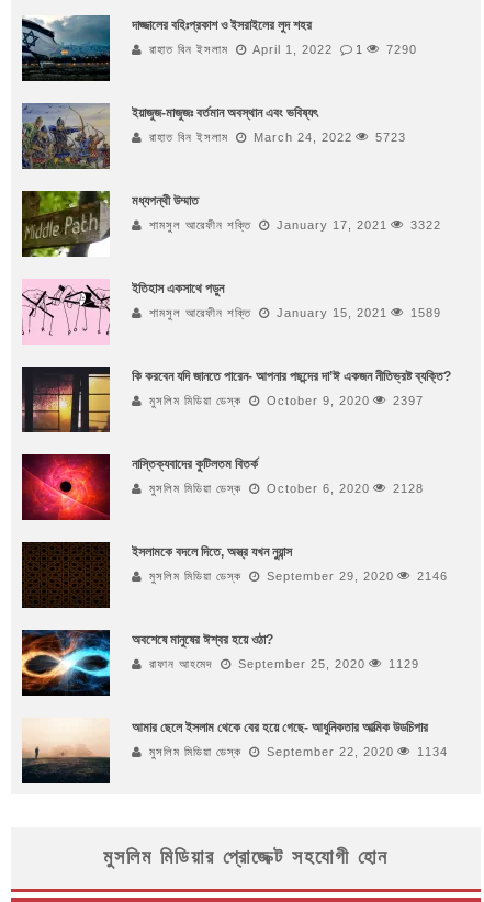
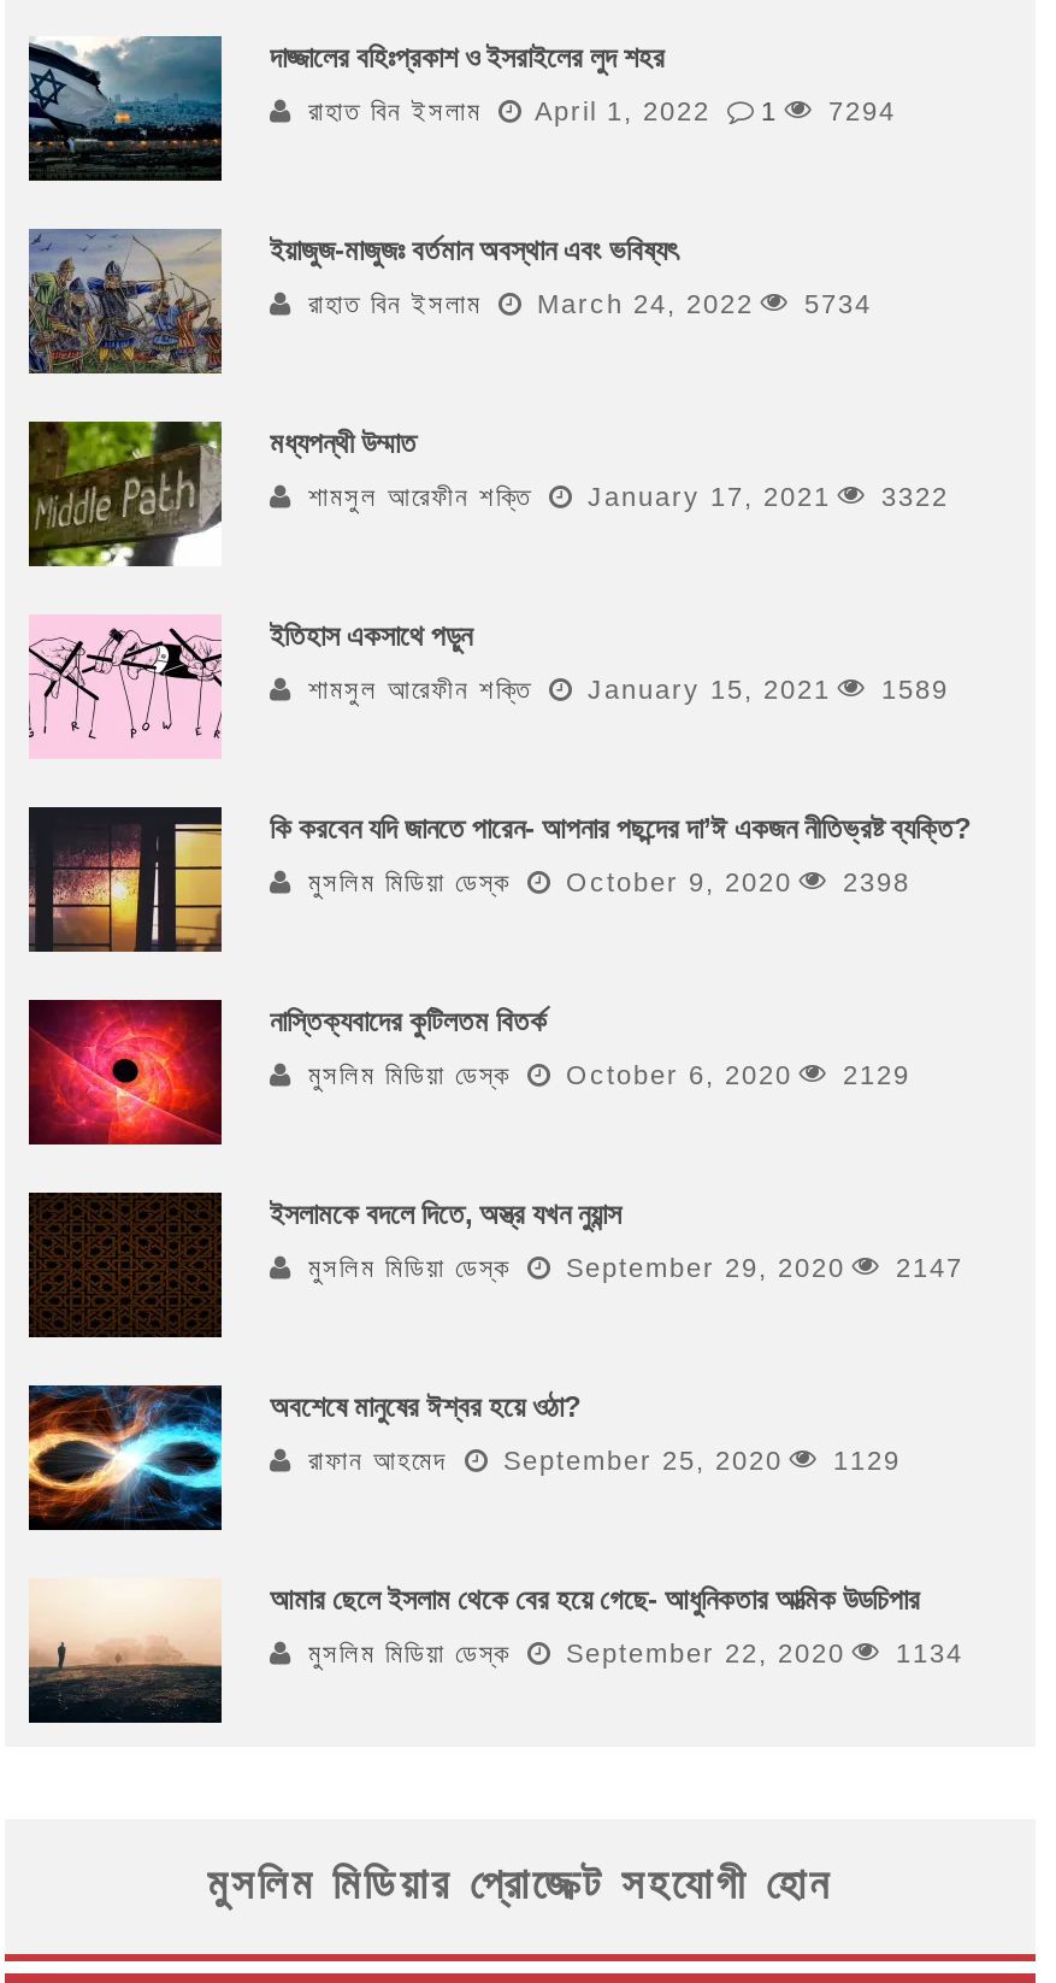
[149,43,417,56] রাহাত বিন ইসলাম April 1, 2022 1 7290 -> [308,97,896,126] রাহাত বিন ইসলাম April 1, 2022 1 7294
[149,131,406,144] রাহাত বিন ইসলাম March 24, 2022 5723 -> [308,290,872,319] রাহাত বিন ইসলাম March 24, 2022 5734
[149,394,424,407] মুসলিম মিডিয়া ডেস্ক October 9, 2020 2397 -> [308,868,910,897] মুসলিম মিডিয়া ডেস্ক October 9, 2020 2398
[149,482,424,495] মুসলিম মিডিয়া ডেস্ক October 6, 2020 2128 -> [308,1061,910,1090] মুসলিম মিডিয়া ডেস্ক October 6, 2020 2129
[149,570,448,583] মুসলিম মিডিয়া ডেস্ক September 29, 2020 2146 -> [308,1254,963,1283] মুসলিম মিডিয়া ডেস্ক September 29, 2020 2147

